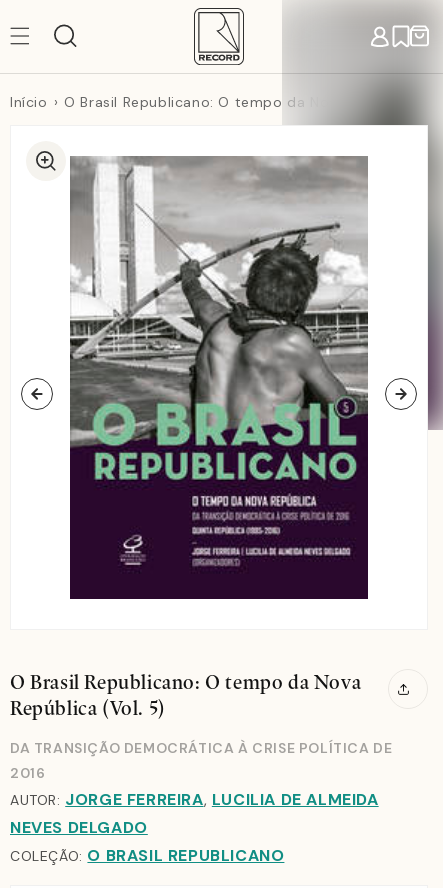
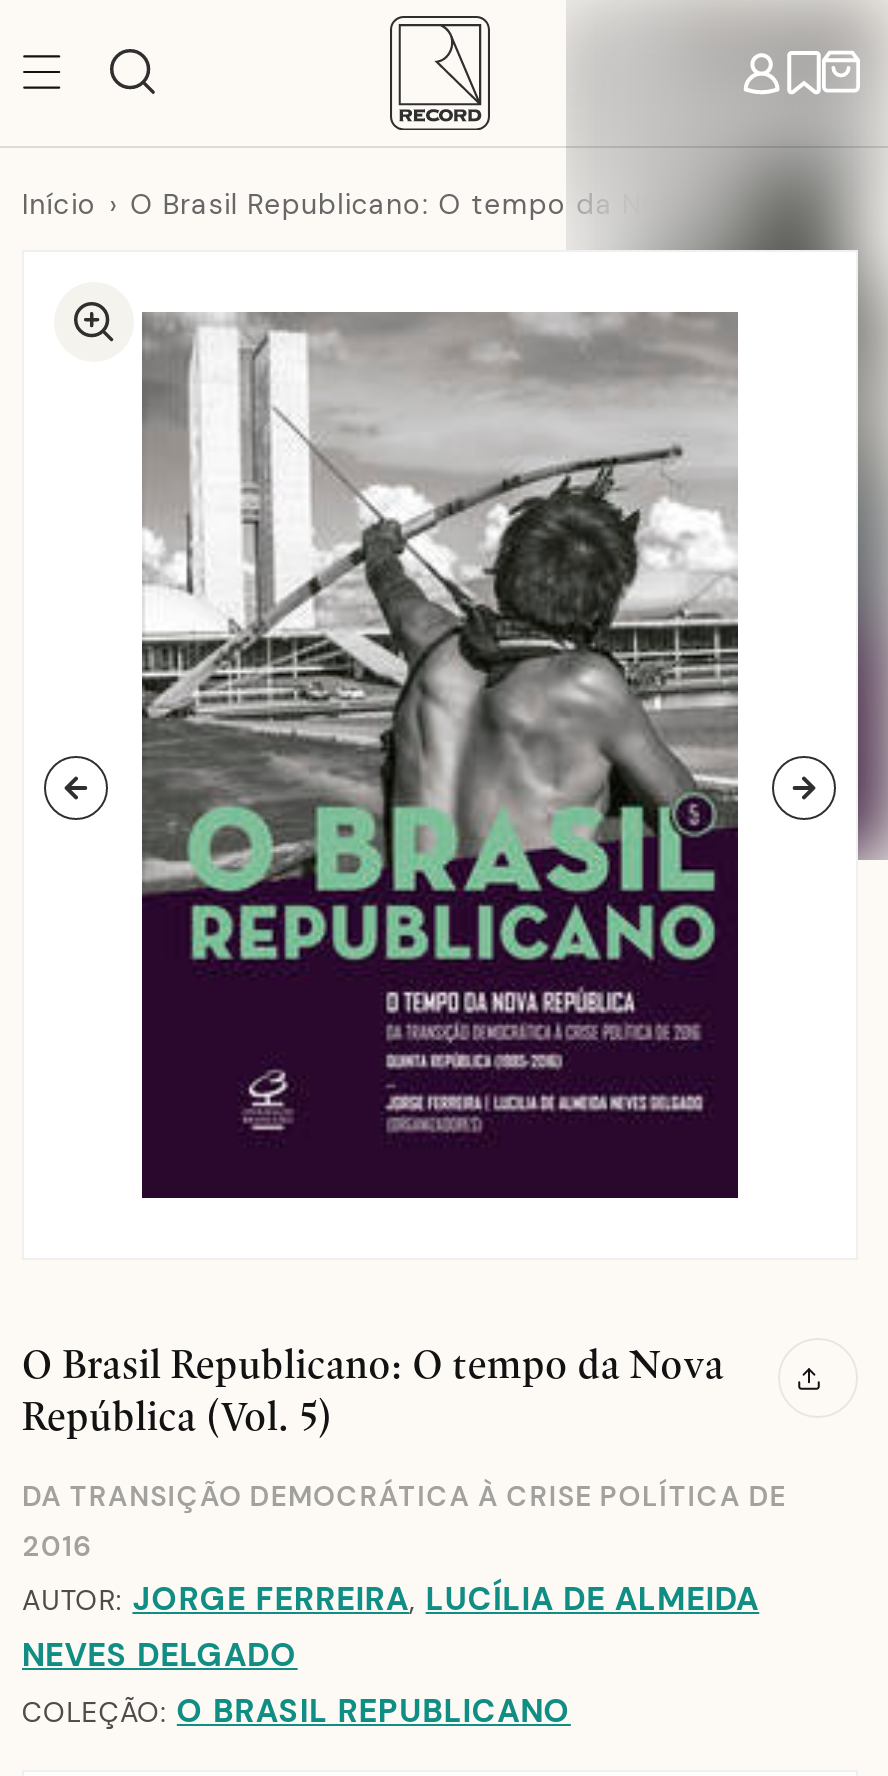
[10,789,379,810] AUTOR: JORGE FERREIRA, LUCILIA DE ALMEIDA -> [22,1578,759,1620] AUTOR: JORGE FERREIRA, LUCÍLIA DE ALMEIDA

